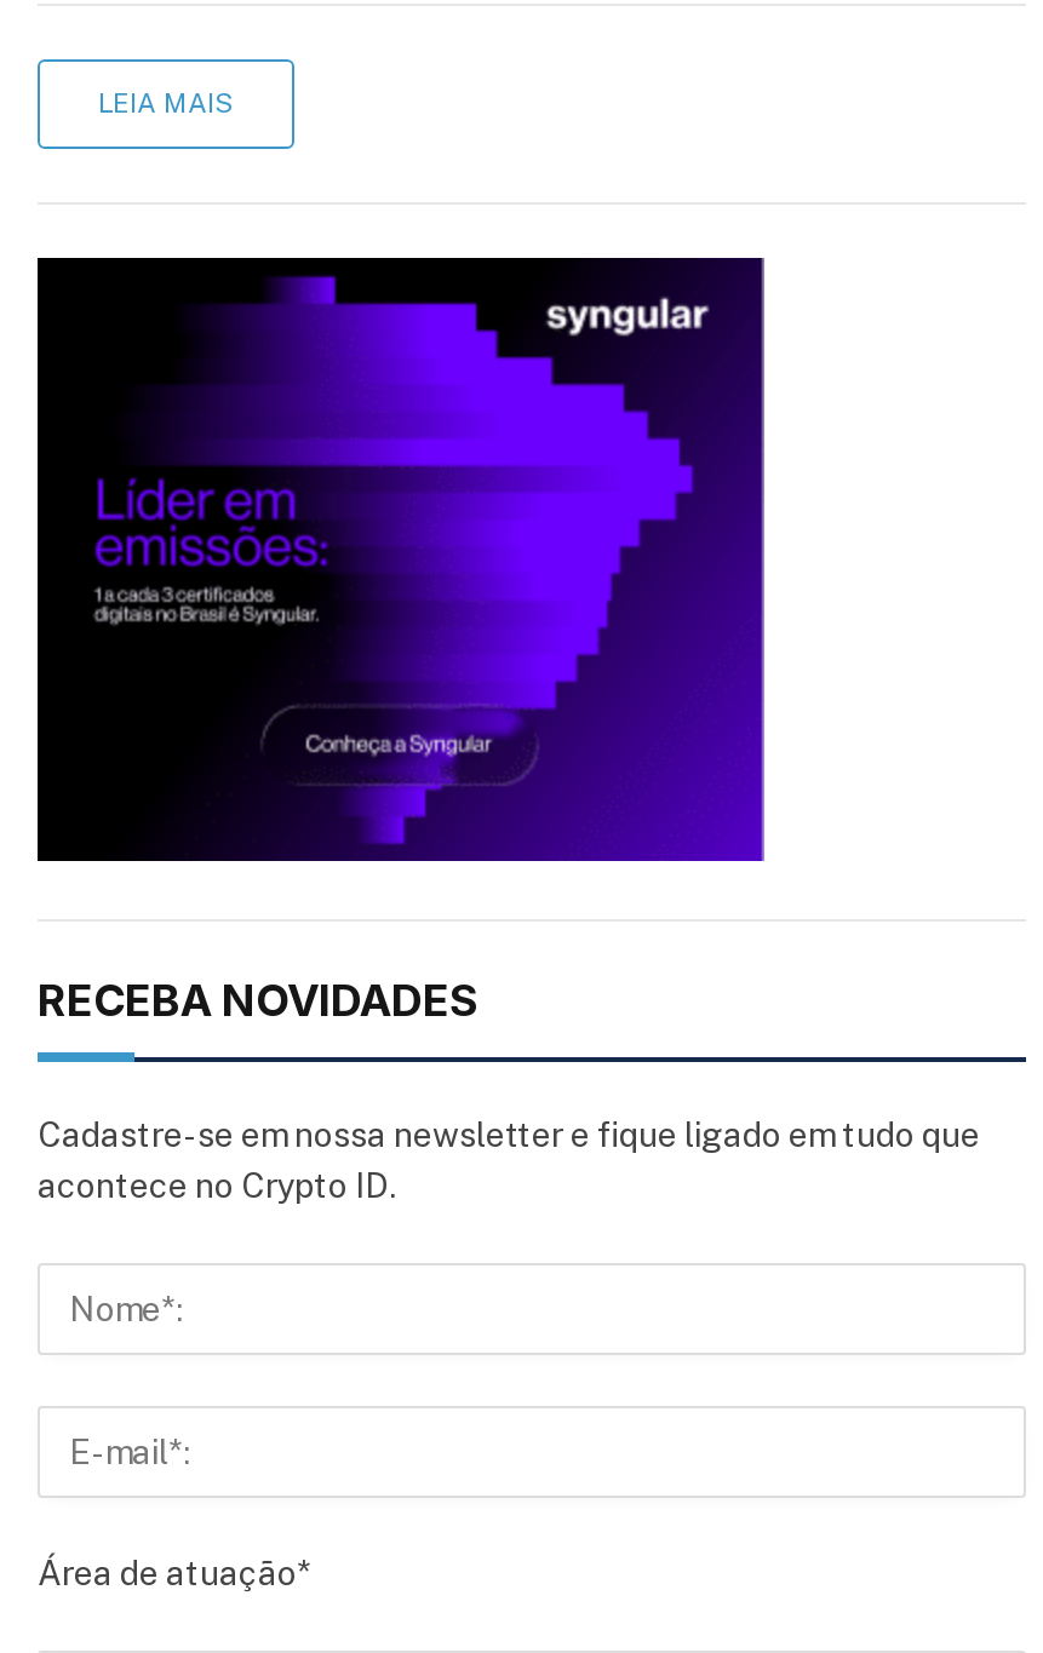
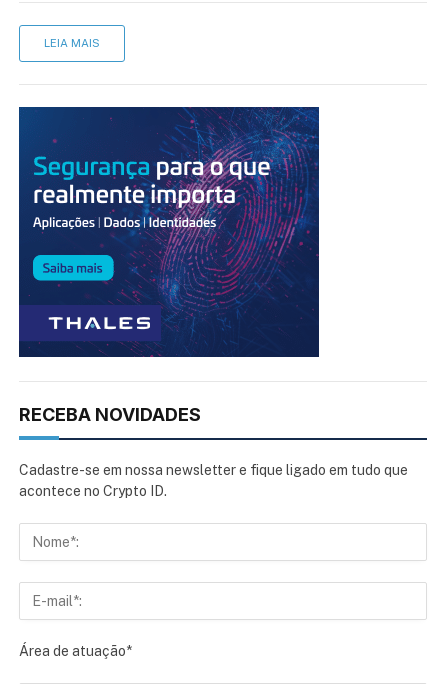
[35,256,767,863] [image] -> [18,106,320,358] [image]

